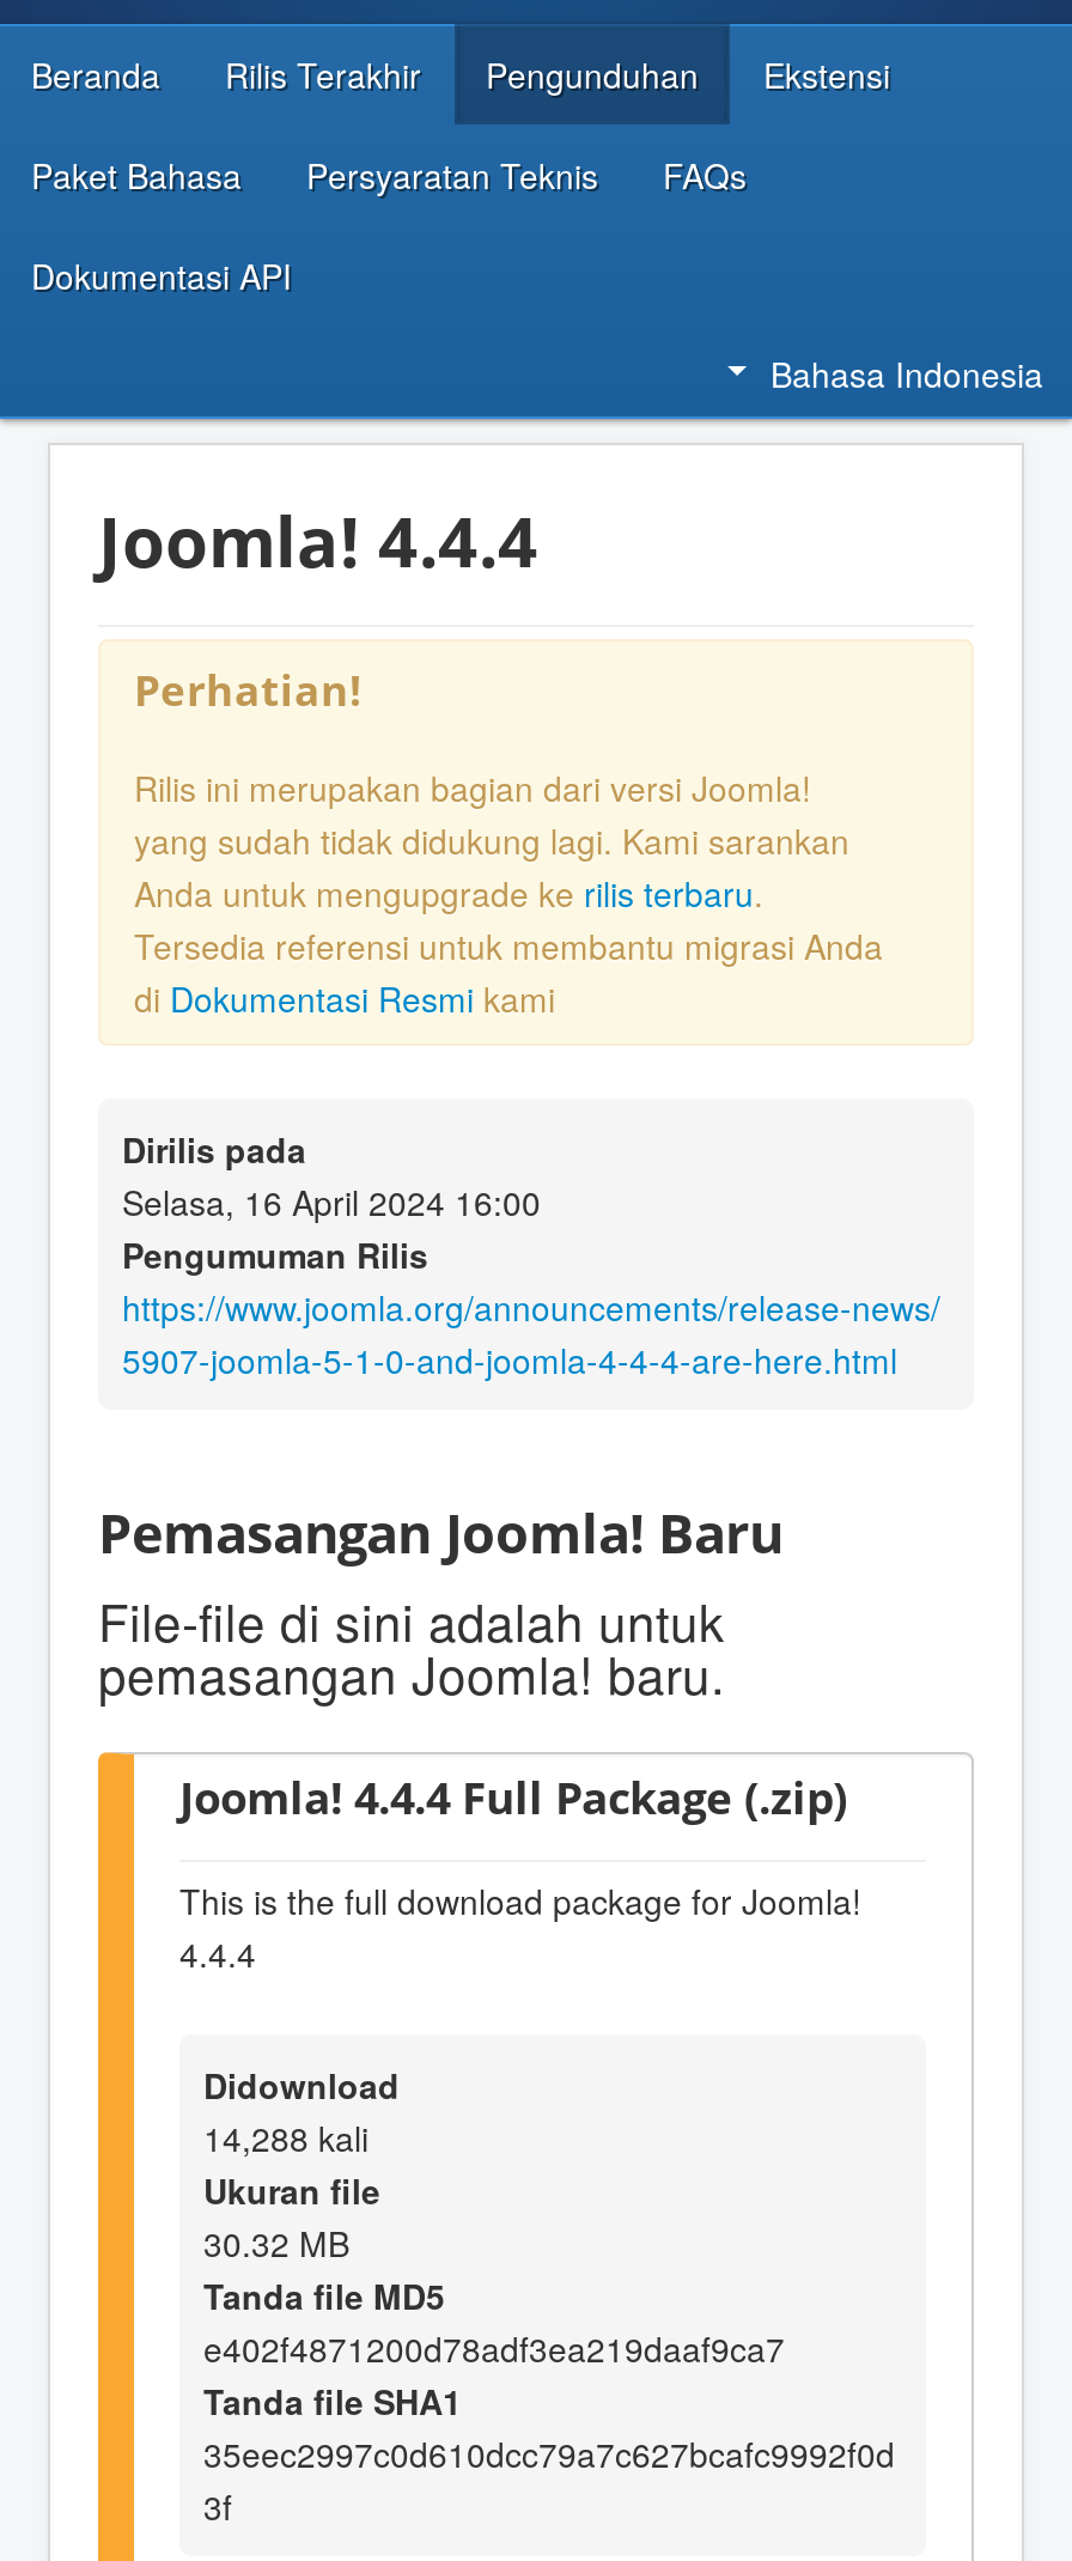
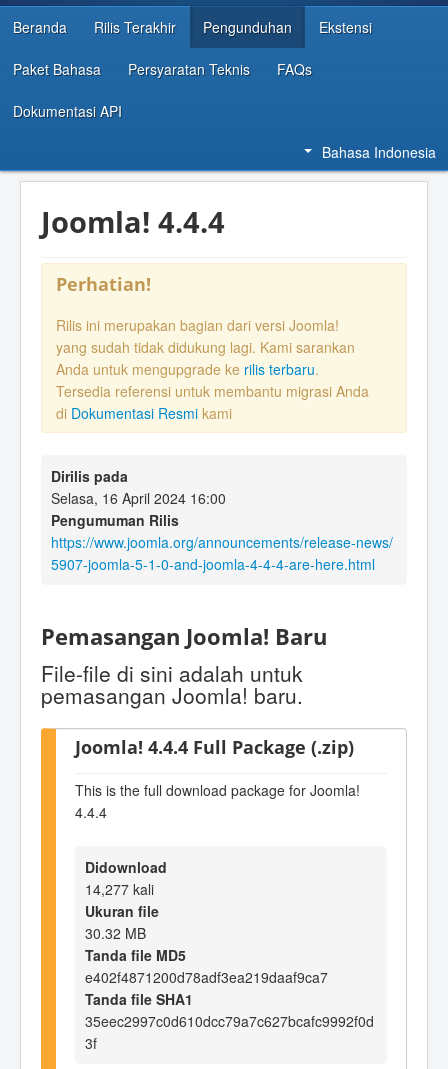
[203,2113,368,2161] 14,288 kali -> [85,879,154,899] 14,277 kali

